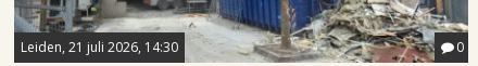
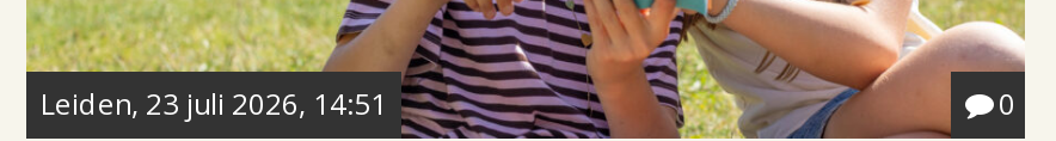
[21,38,178,56] Leiden, 21 juli 2026, 14:30 -> [41,84,387,124] Leiden, 23 juli 2026, 14:51

